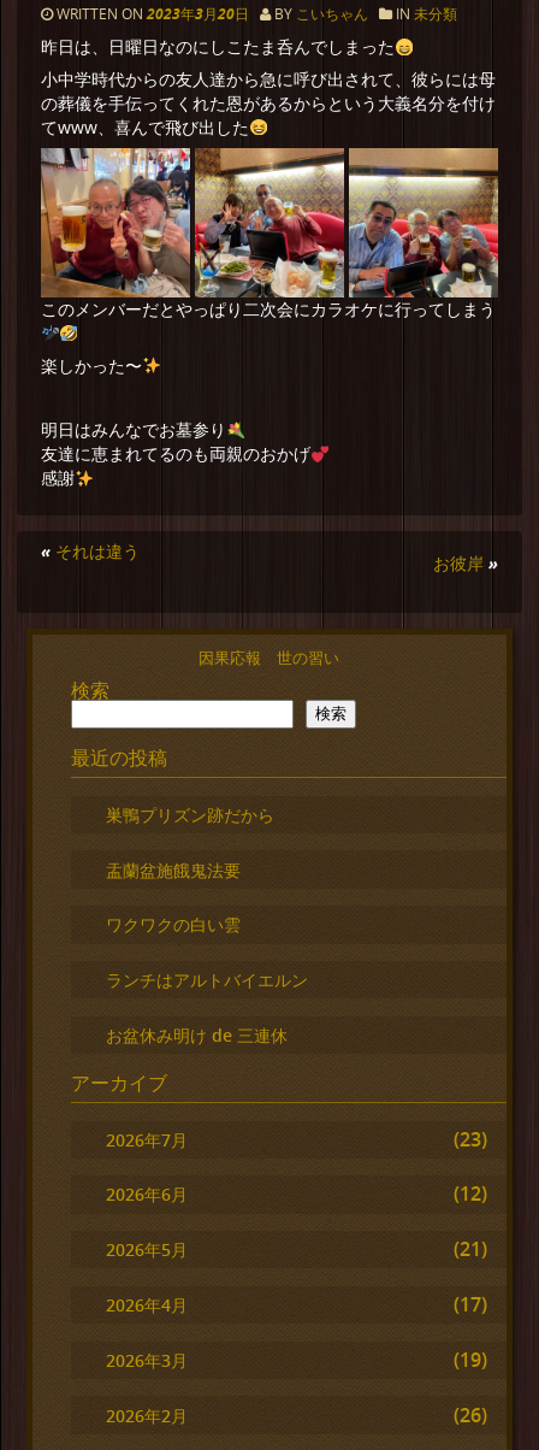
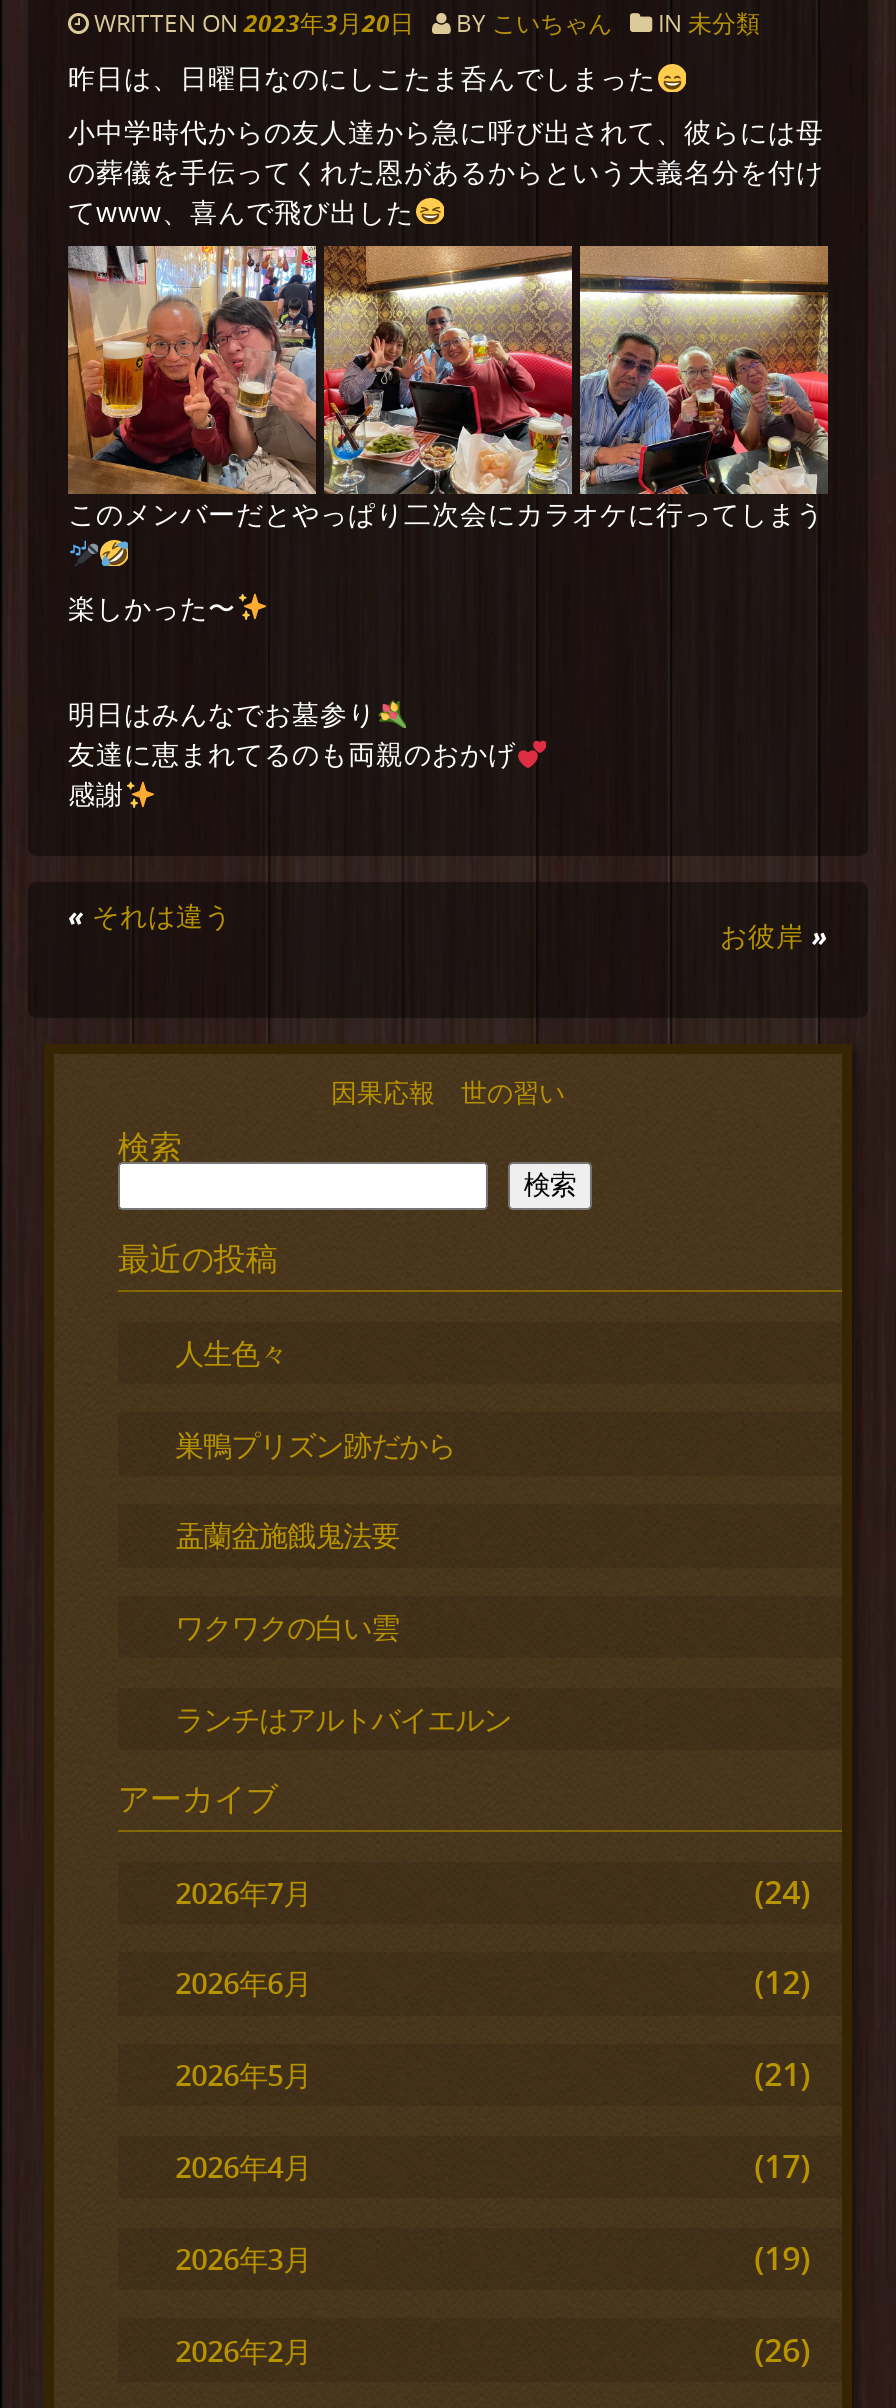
none -> [175,1334,287,1372] 人生色々
moved [106,803,274,936] -> [175,1425,455,1646]: 巣鴨プリズン跡だから | 盂蘭盆施餓鬼法要 | ワクワクの白い雲
[106,1024,287,1046] お盆休み明け de 三連休 -> none
[454,1126,487,1152] (23) -> [754,1869,810,1913] (24)

